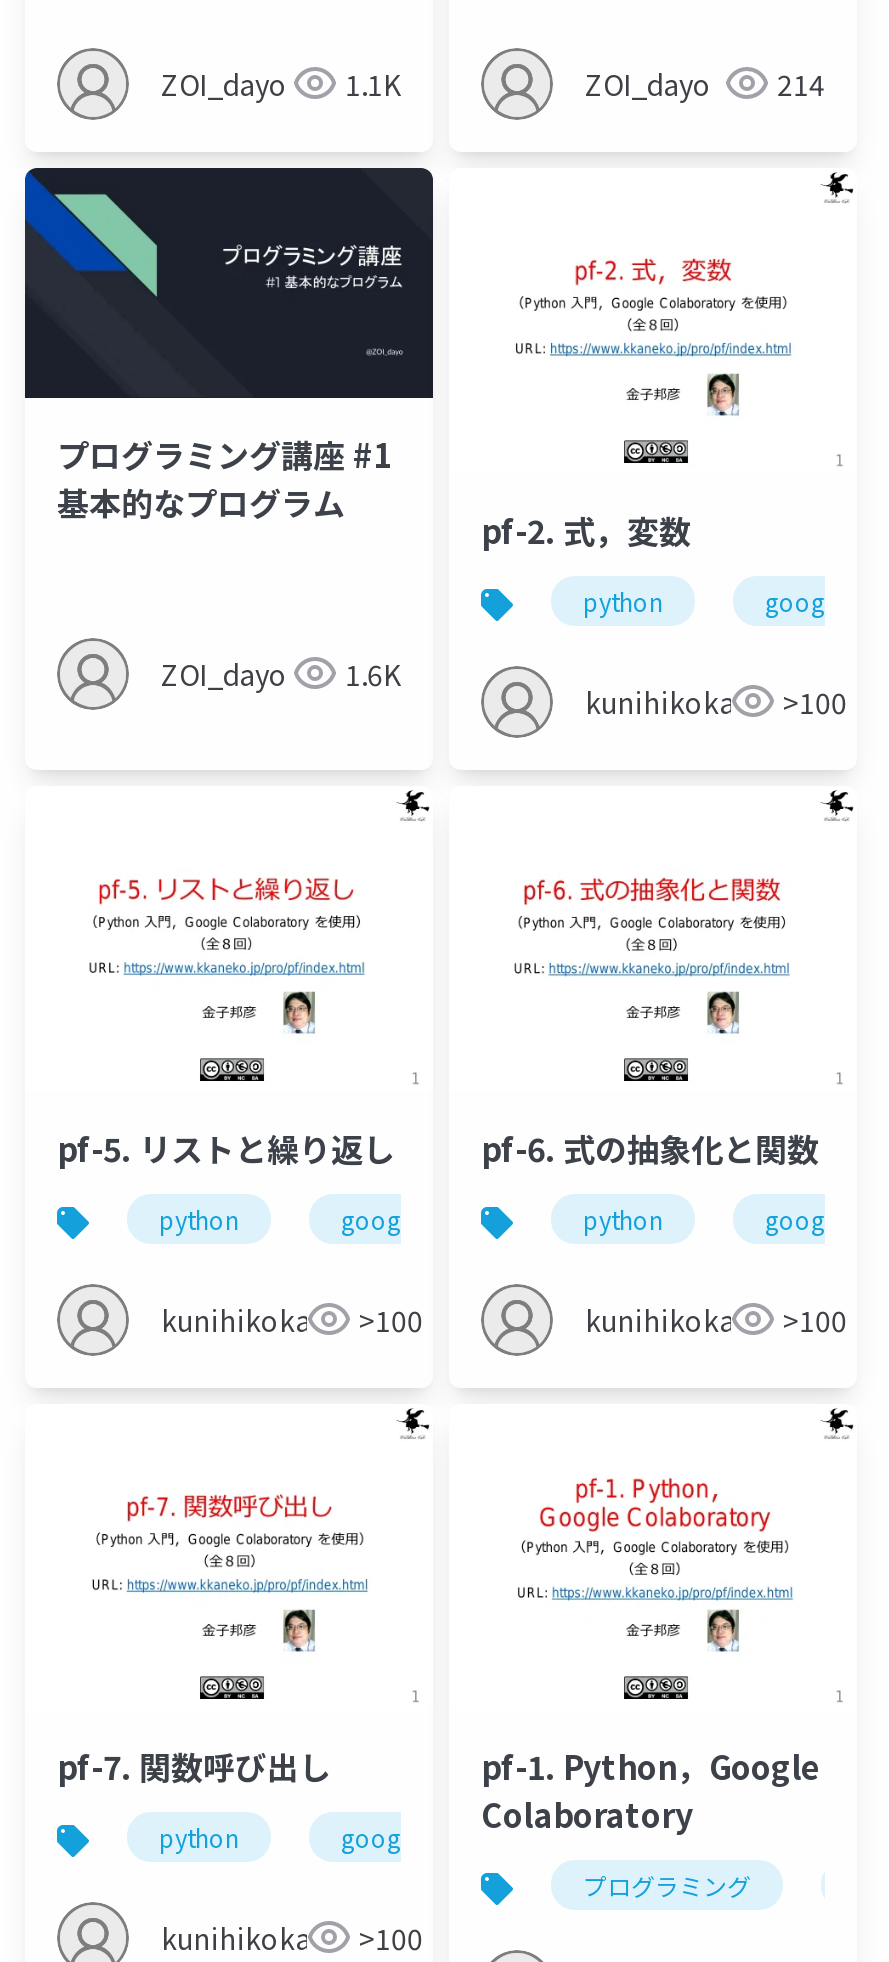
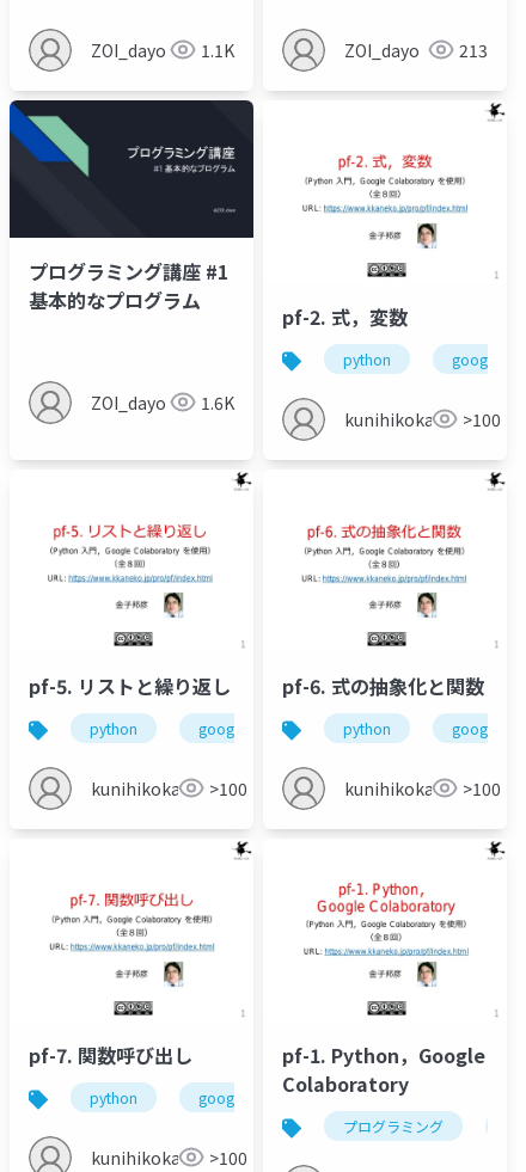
[585,64,825,104] ZOI_dayo 214 -> [344,38,488,62] ZOI_dayo 213

